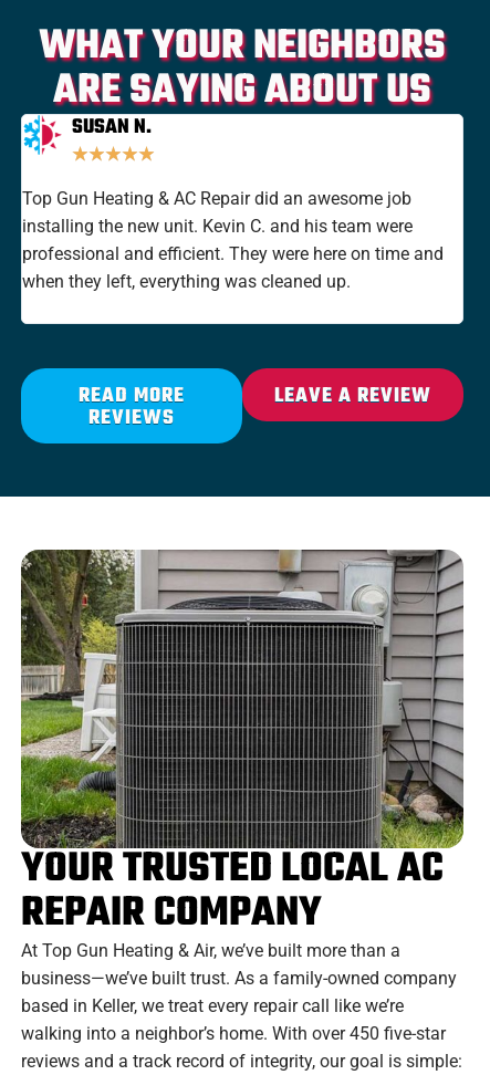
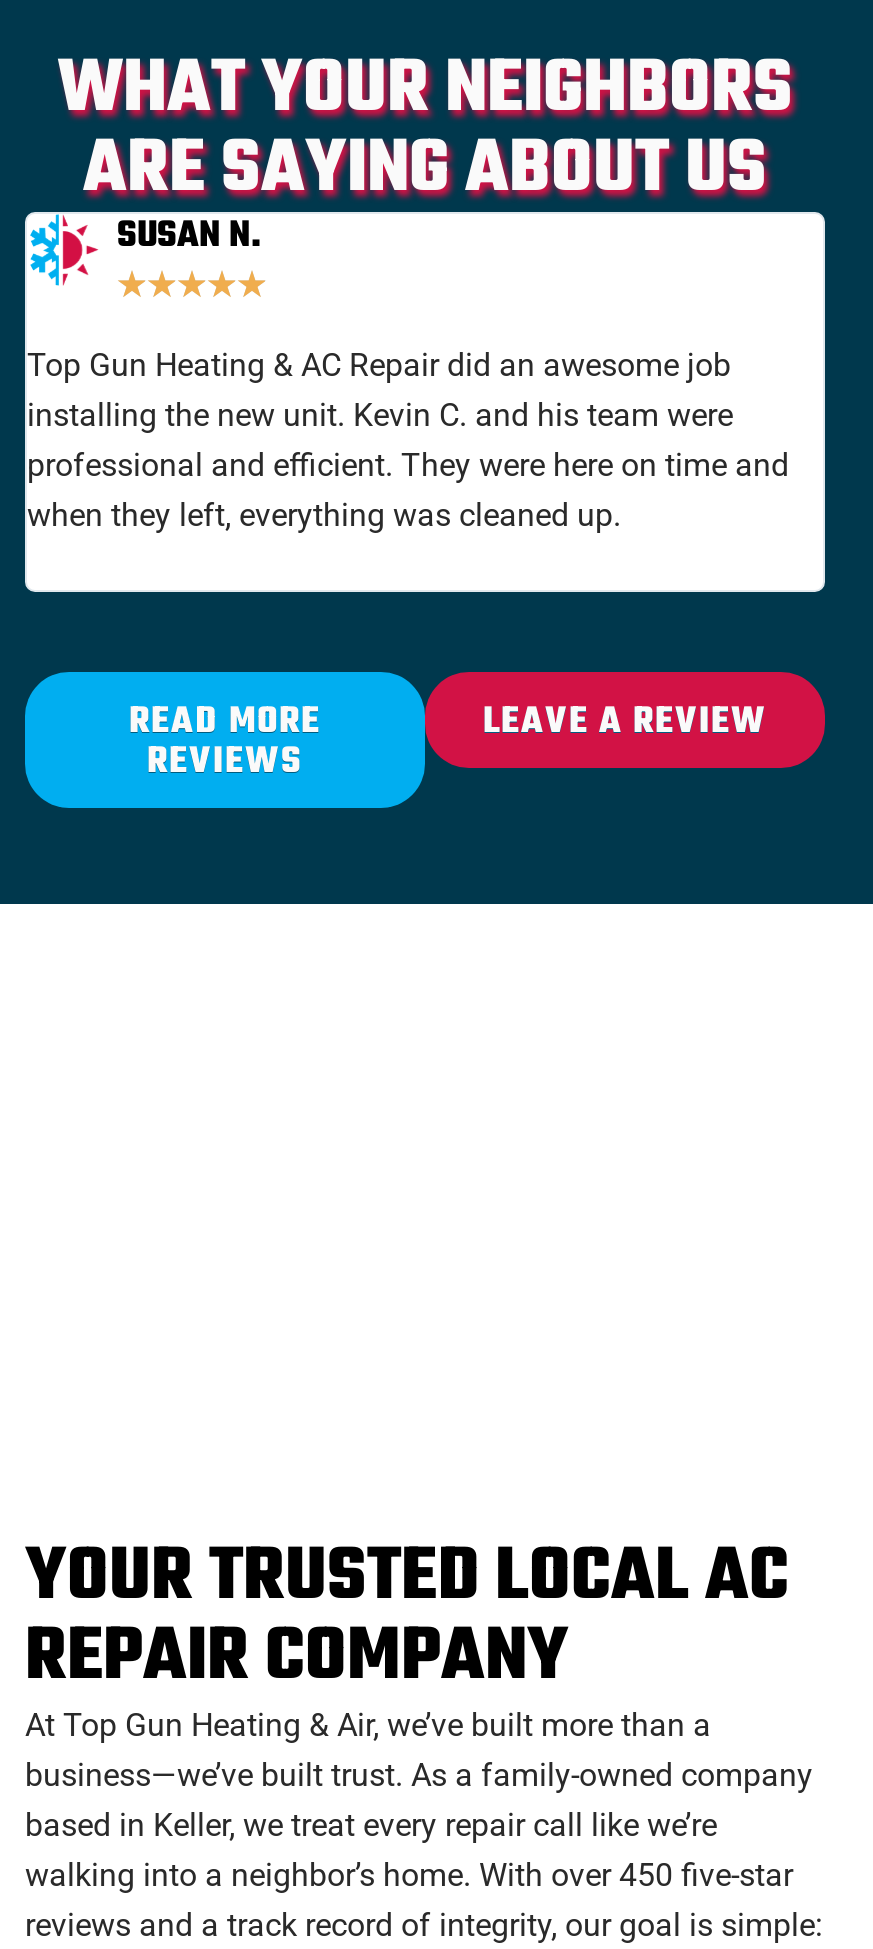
[20,549,465,849] [image] -> none

